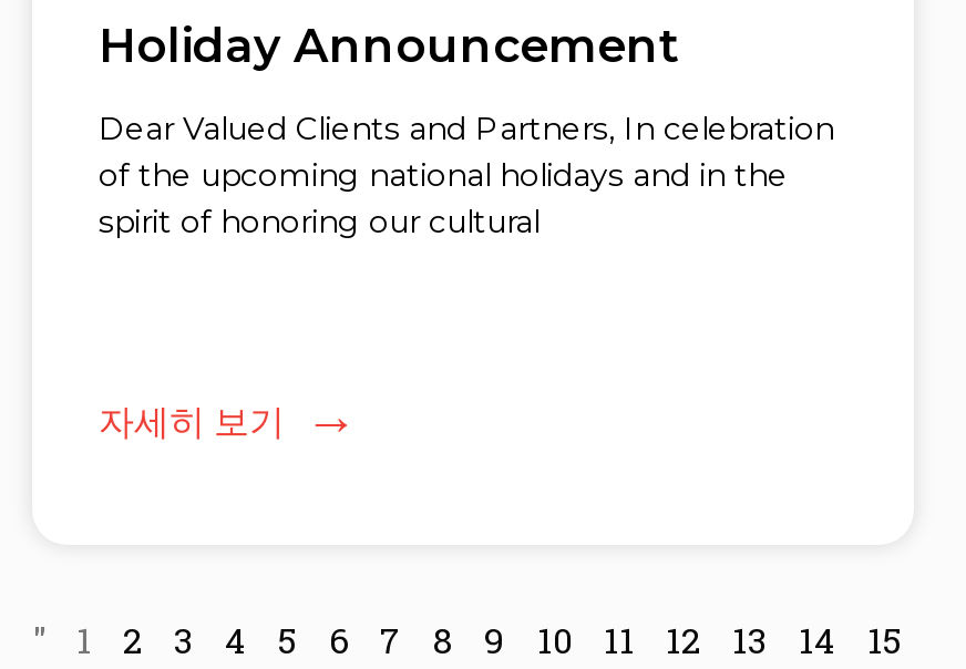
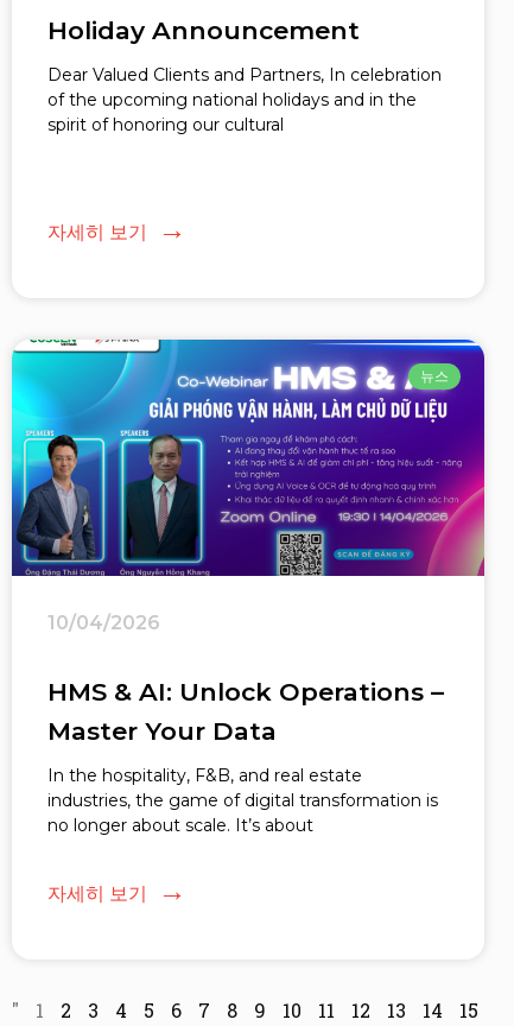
none -> [11,338,486,577] [image] | 뉴스
none -> [47,677,444,905] HMS & AI: Unlock Operations – | Master Your Data | In the hospitality, F&B, and real estate | industries, the game of digital transformation is | no longer about scale. It’s about | 자세히 보기
none -> [47,612,160,634] 10/04/2026

